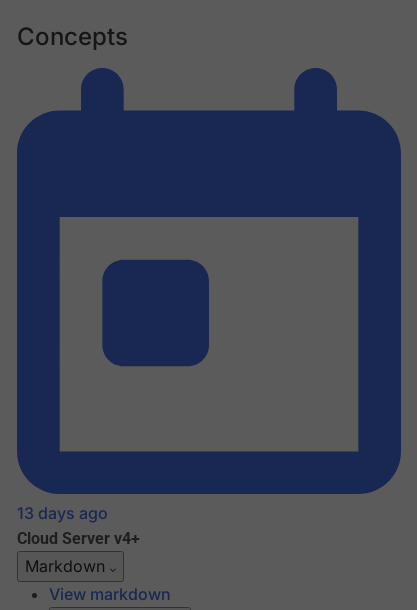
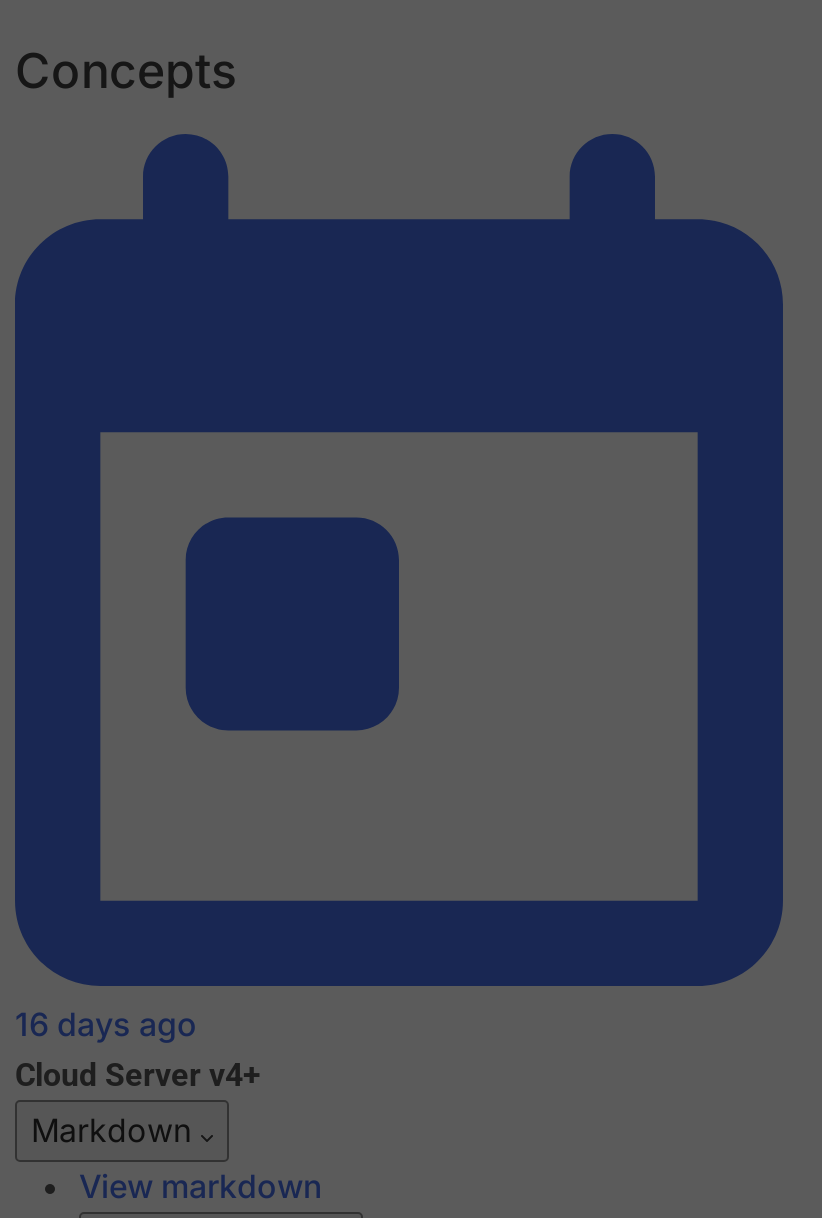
[17,503,108,523] 13 days ago -> [15,1005,197,1045] 16 days ago

